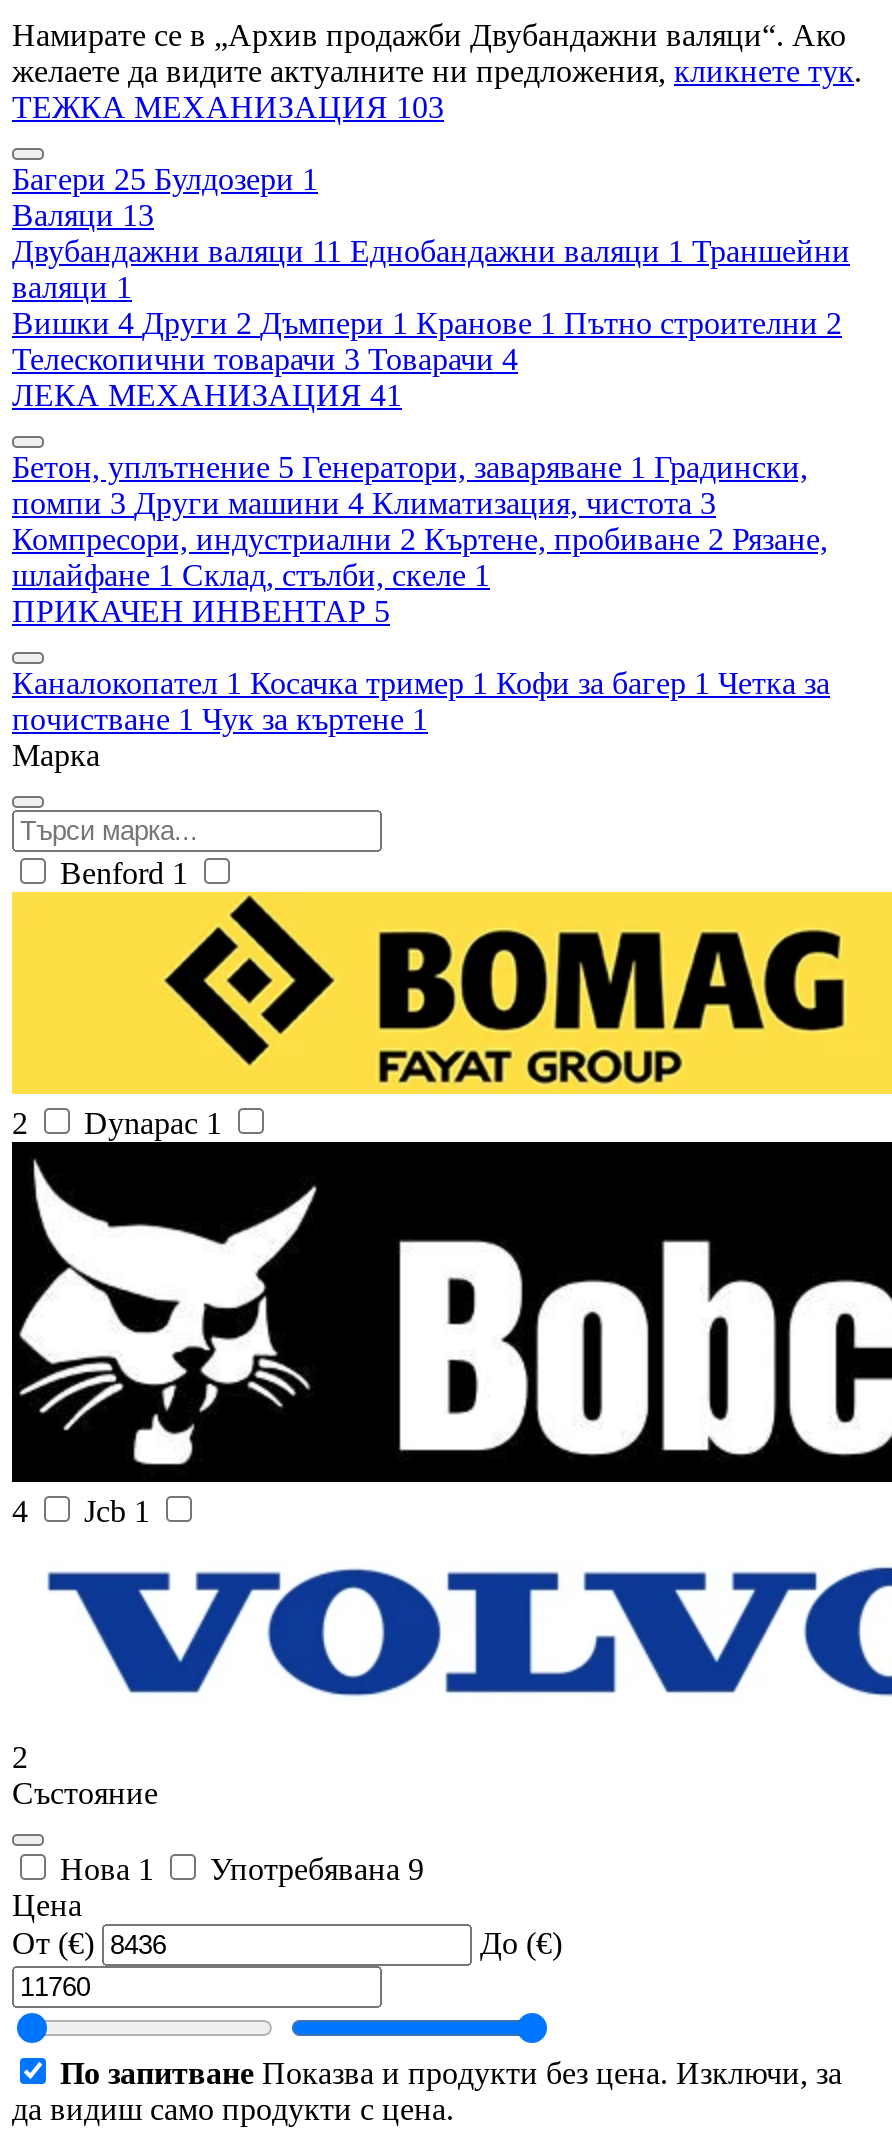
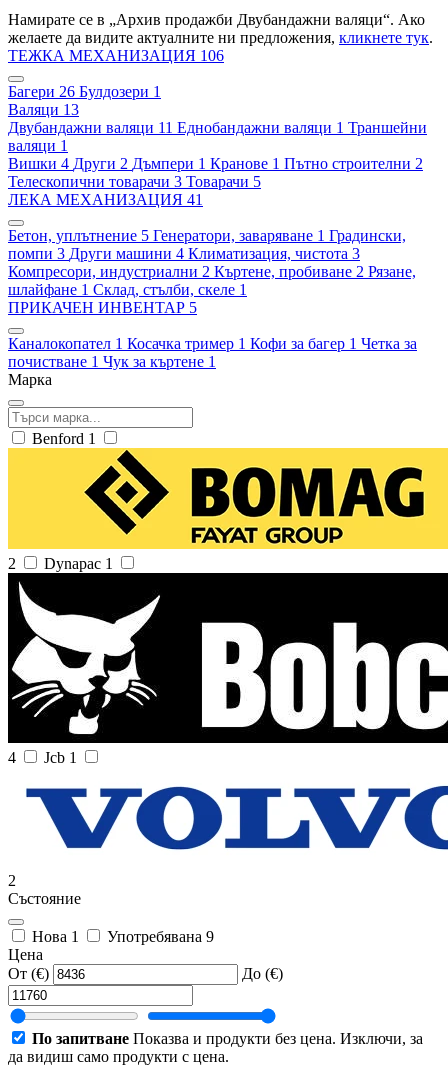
[12,90,444,124] ТЕЖКА МЕХАНИЗАЦИЯ 103 -> [8,47,224,64] ТЕЖКА МЕХАНИЗАЦИЯ 106
[12,162,318,196] Багери 25 Булдозери 1 -> [8,83,161,100] Багери 26 Булдозери 1
[12,342,518,376] Телескопични товарачи 3 Товарачи 4 -> [8,173,261,190] Телескопични товарачи 3 Товарачи 5

